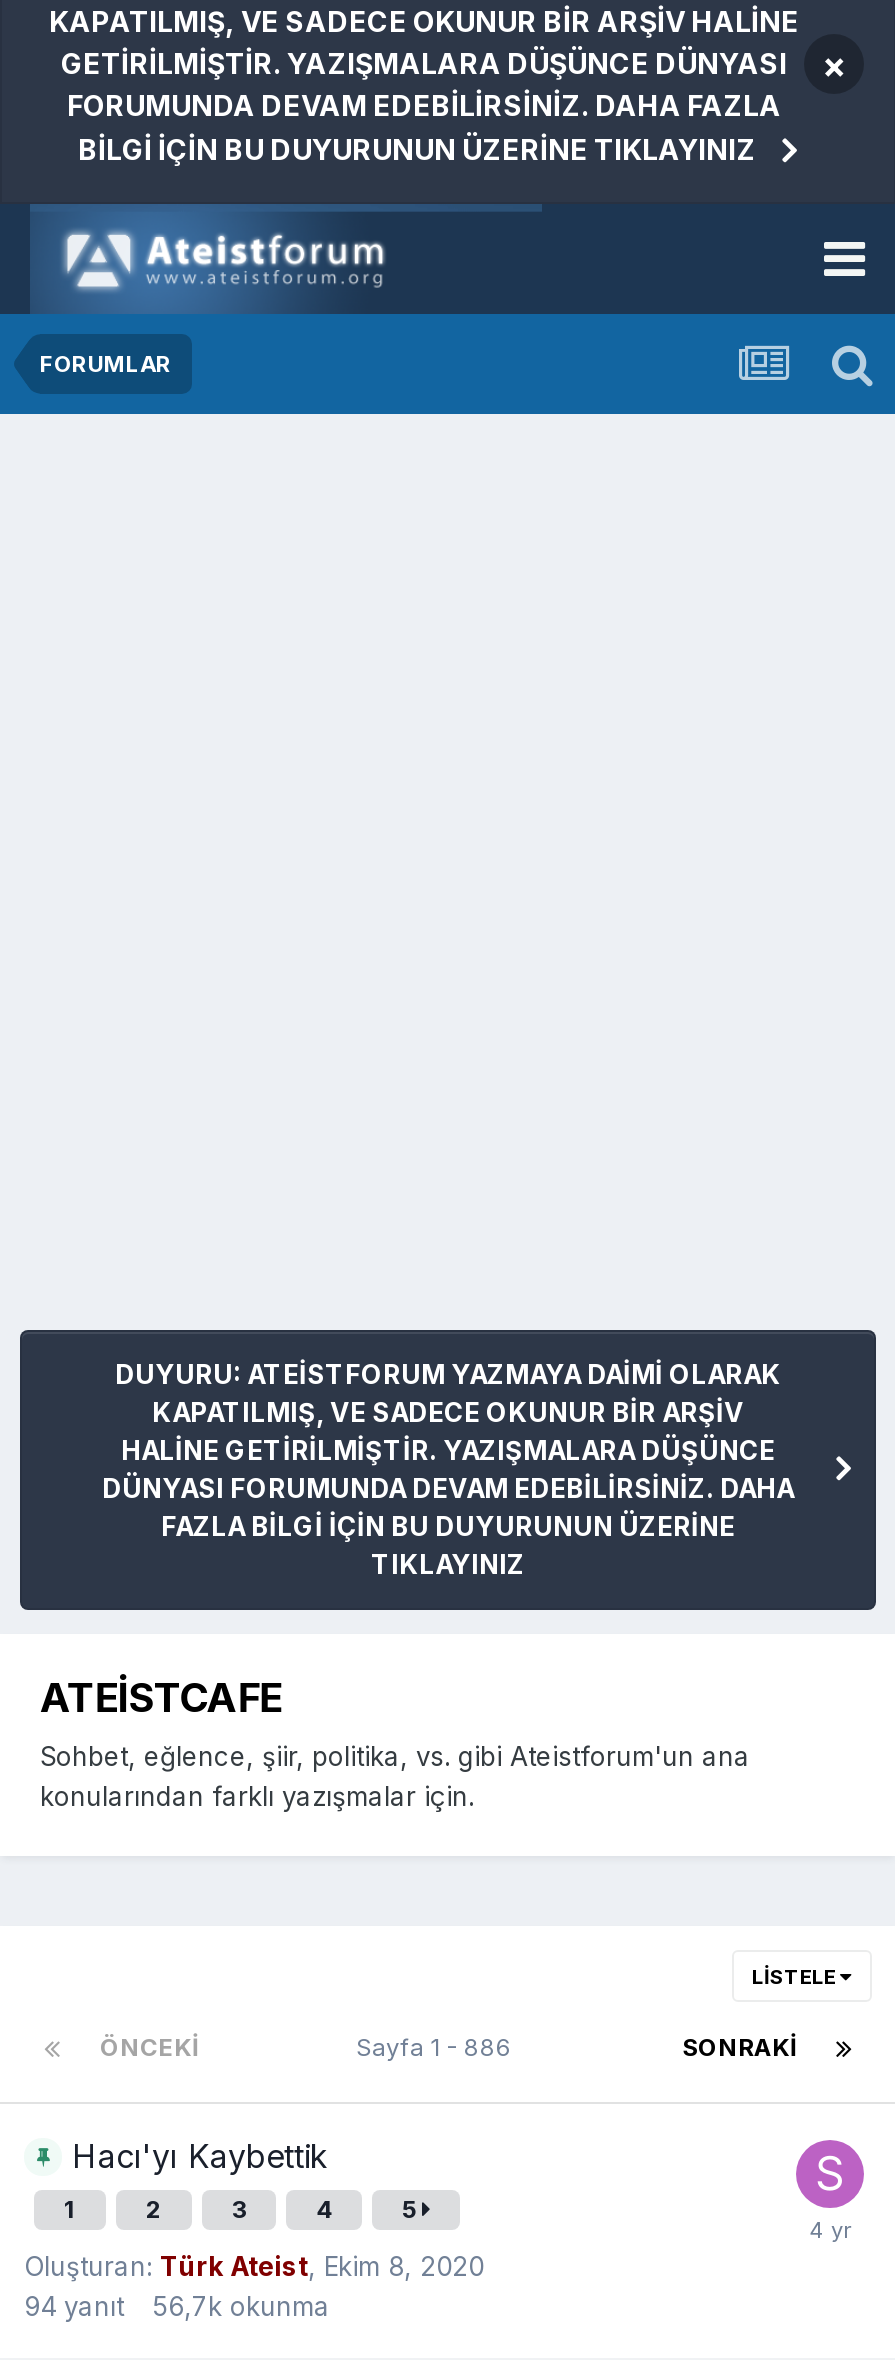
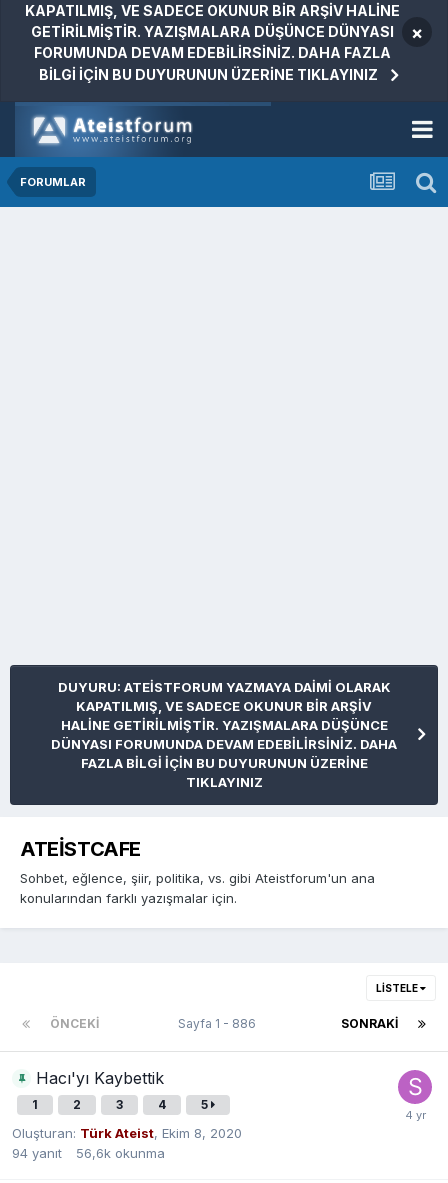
[24,2289,330,2321] 94 yanıt 56,7k okunma -> [12,1144,165,1160] 94 yanıt 56,6k okunma

